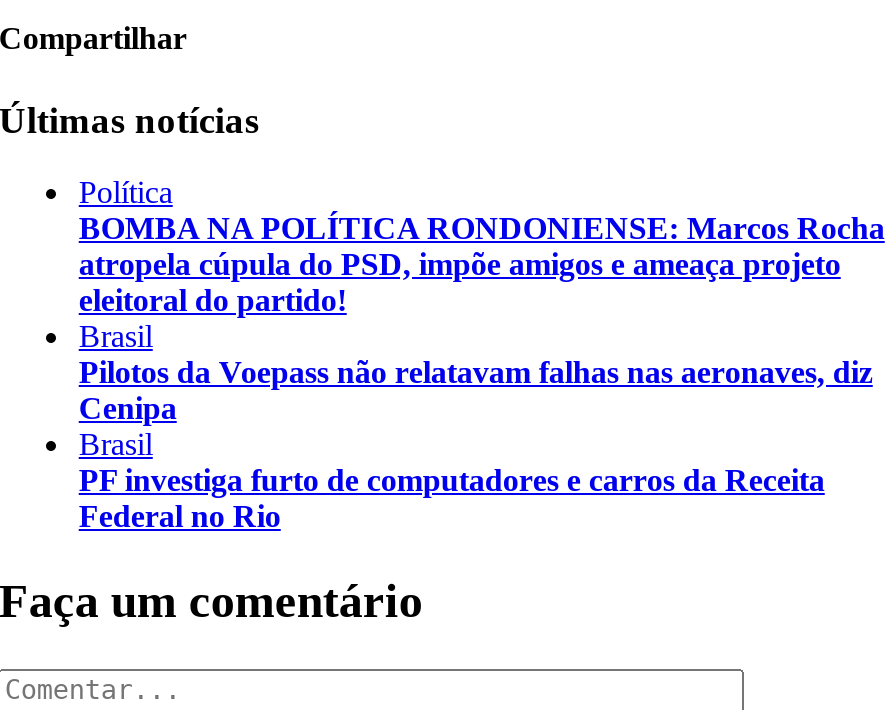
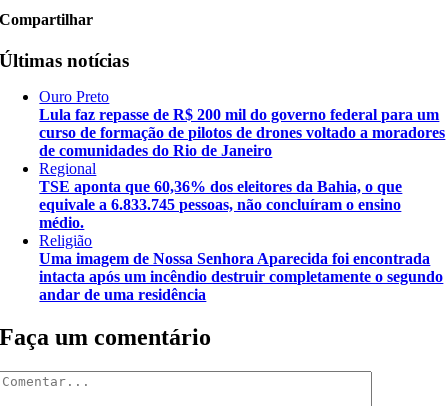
[79,175,885,533] Política | BOMBA NA POLÍTICA RONDONIENSE: Marcos Rocha | atropela cúpula do PSD, impõe amigos e ameaça projeto | eleitoral do partido! | Brasil | Pilotos da Voepass não relatavam falhas nas aeronaves, diz | Cenipa | Brasil | PF investiga furto de computadores e carros da Receita | Federal no Rio -> [39,88,445,303] Ouro Preto | Lula faz repasse de R$ 200 mil do governo federal para um | curso de formação de pilotos de drones voltado a moradores | de comunidades do Rio de Janeiro | Regional | TSE aponta que 60,36% dos eleitores da Bahia, o que | equivale a 6.833.745 pessoas, não concluíram o ensino | médio. | Religião | Uma imagem de Nossa Senhora Aparecida foi encontrada | intacta após um incêndio destruir completamente o segundo | andar de uma residência

